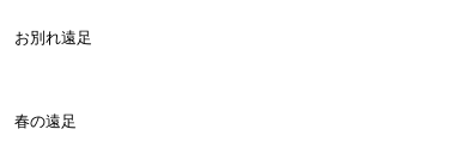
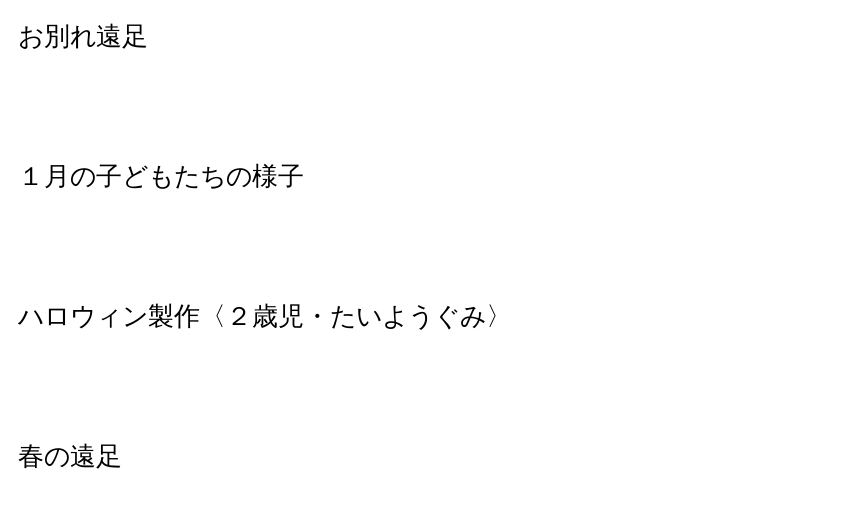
none -> [18,164,304,190] １月の子どもたちの様子
none -> [18,304,512,330] ハロウィン製作〈２歳児・たいようぐみ〉

